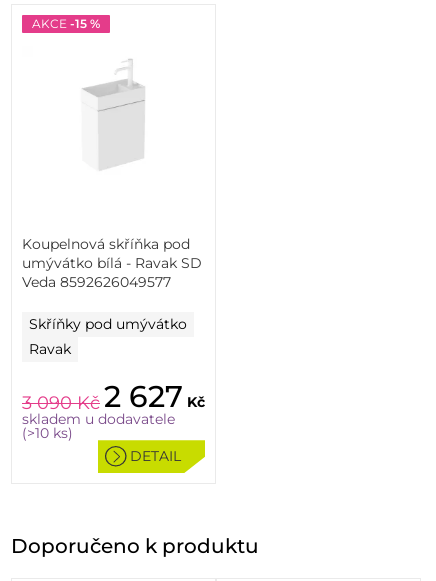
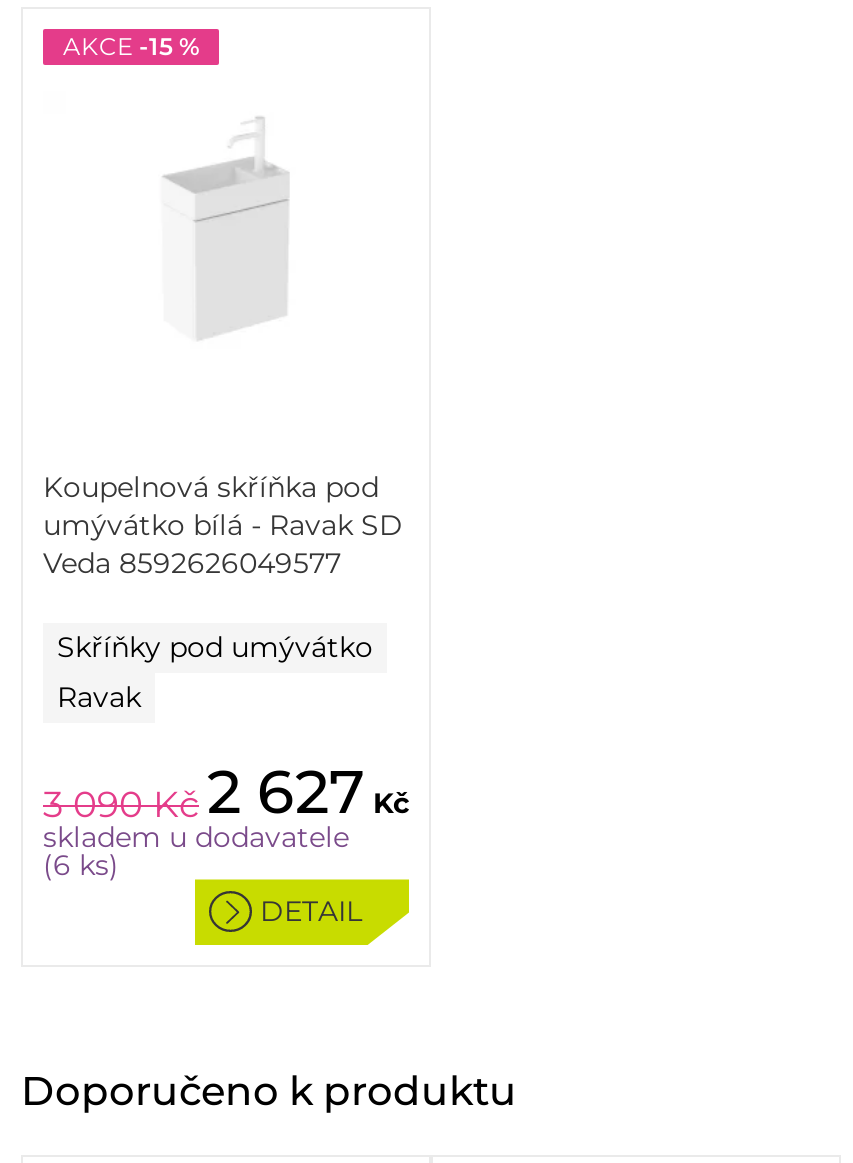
[22,424,73,442] (>10 ks) -> [43,848,119,884] (6 ks)

